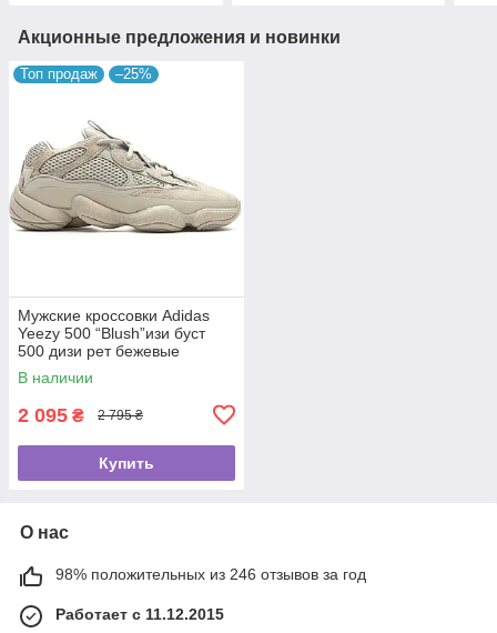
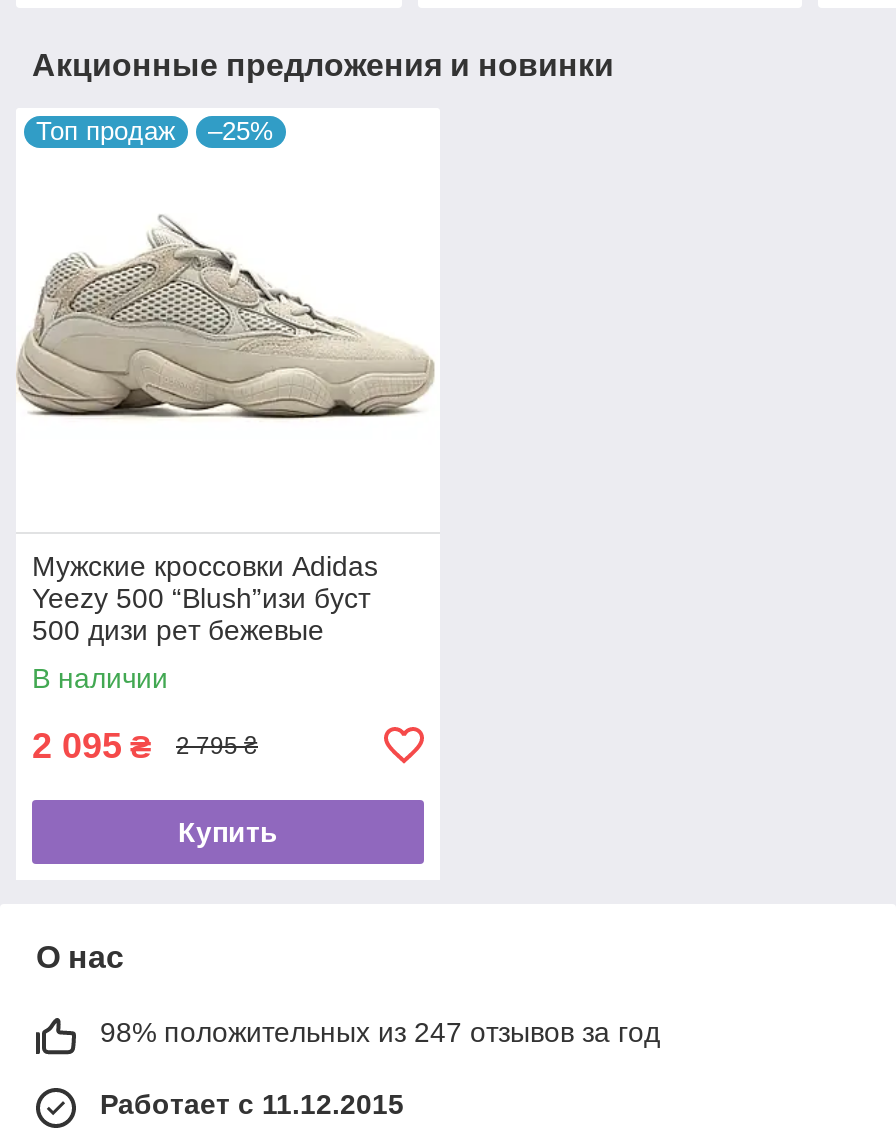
[55,565,366,583] 98% положительных из 246 отзывов за год -> [100,1016,660,1048] 98% положительных из 247 отзывов за год

